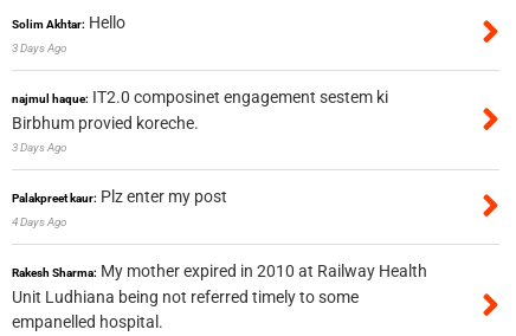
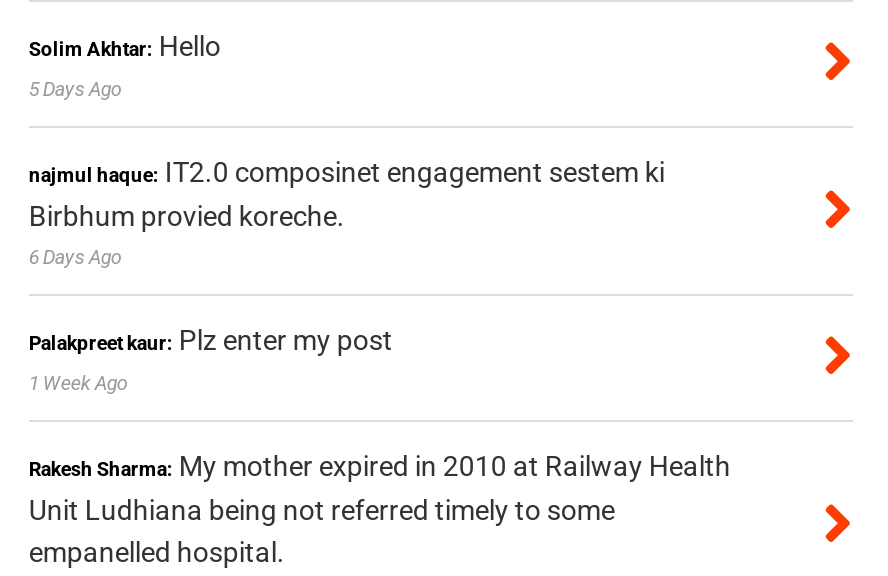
[12,42,67,55] 3 Days Ago -> [29,79,123,101] 5 Days Ago
[12,141,67,154] 3 Days Ago -> [29,247,123,269] 6 Days Ago
[12,216,67,229] 4 Days Ago -> [29,373,129,395] 1 Week Ago

